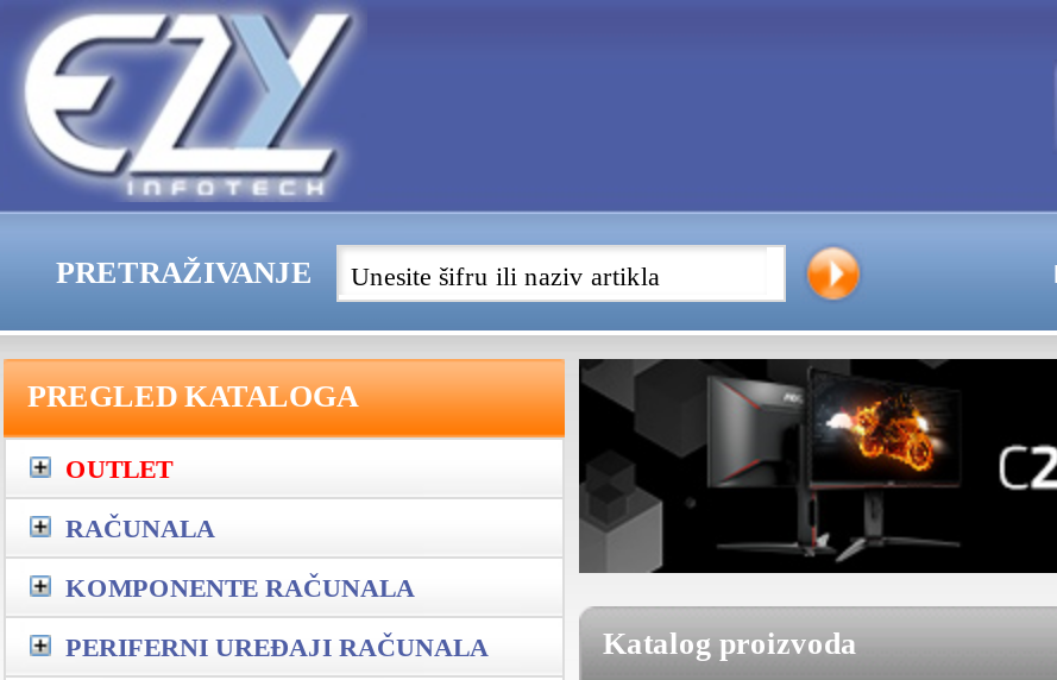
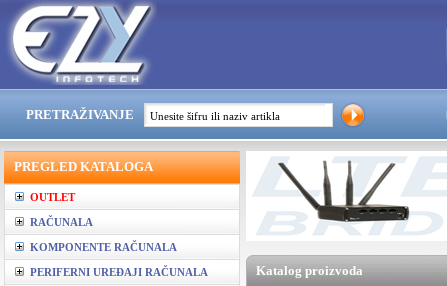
[577,357,1050,575] [image] -> [246,151,444,241] [image]

